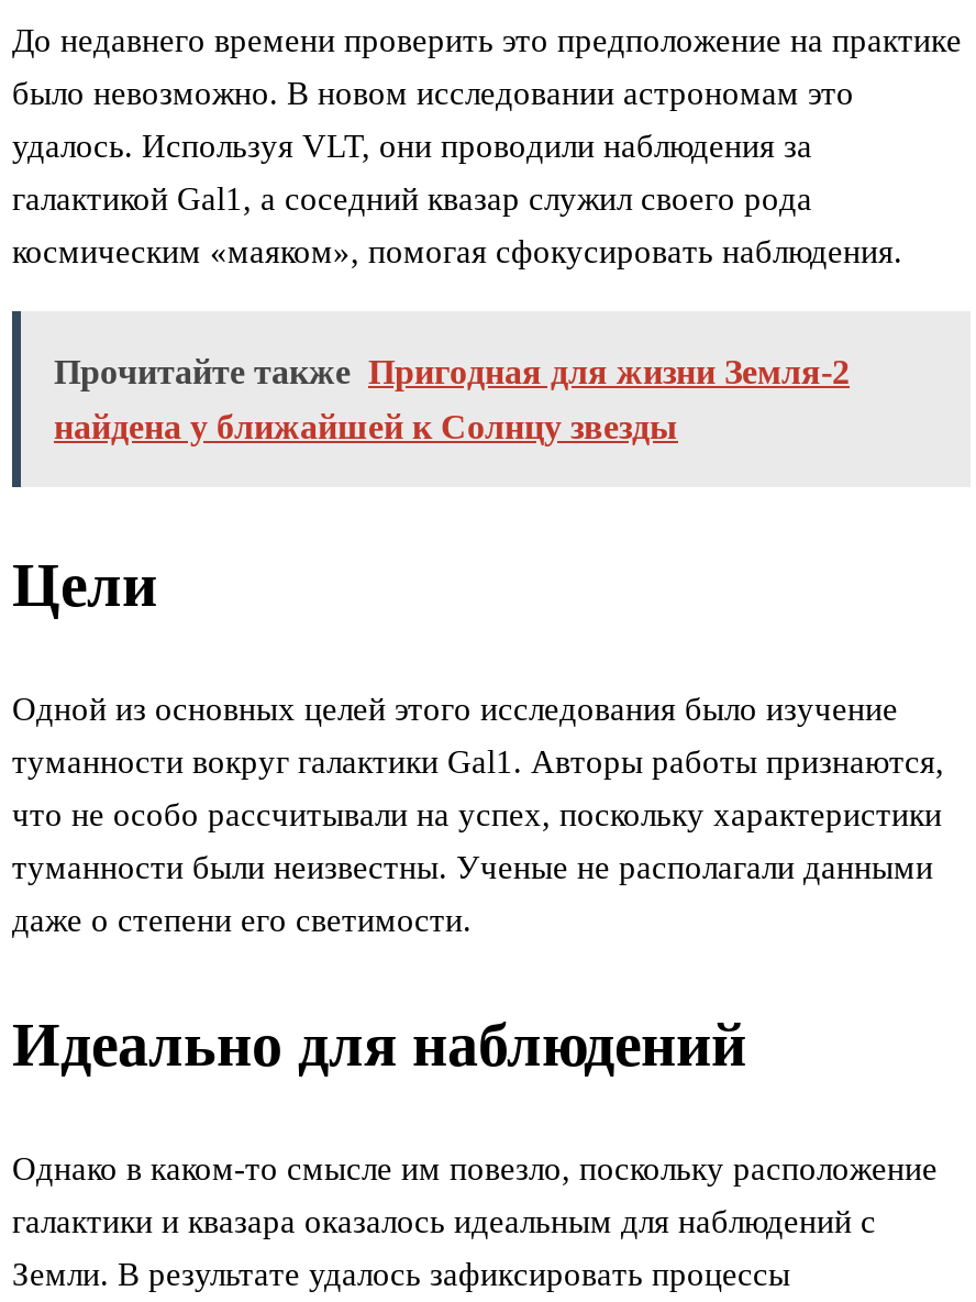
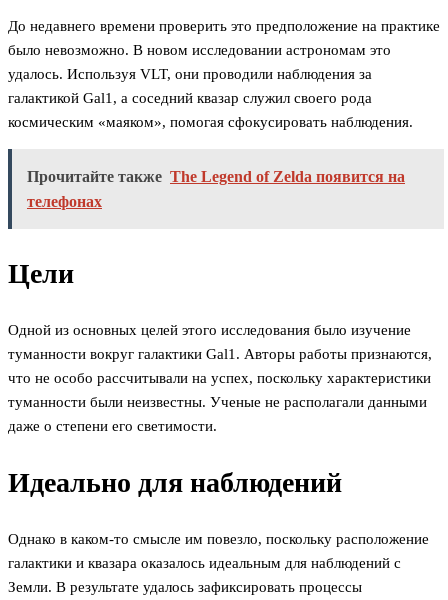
[54,354,850,391] Прочитайте также Пригодная для жизни Земля-2 -> [27,168,405,185] Прочитайте также The Legend of Zelda появится на
[54,409,678,446] найдена у ближайшей к Солнцу звезды -> [27,193,102,210] телефонах

